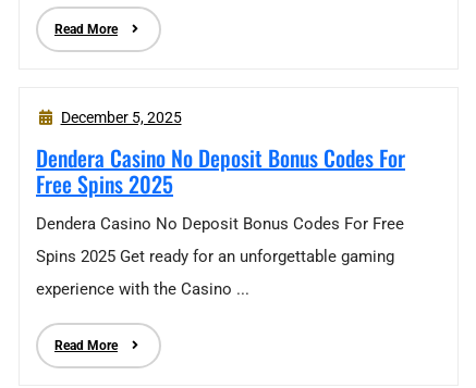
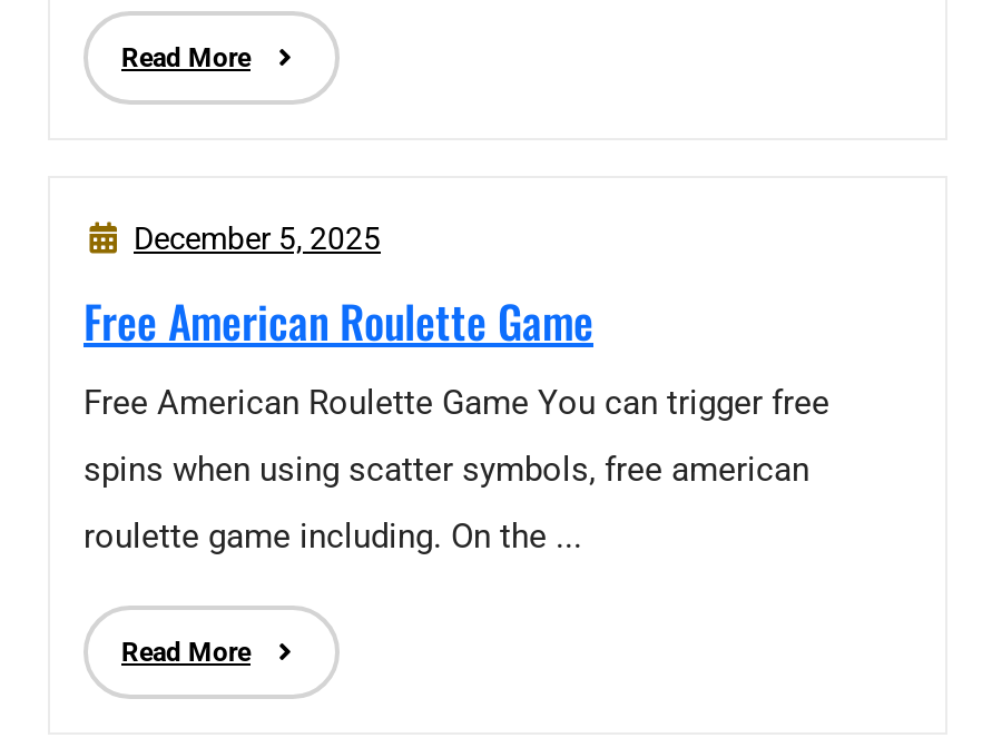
[36,141,405,234] Dendera Casino No Deposit Bonus Codes For | Free Spins 2025 | Dendera Casino No Deposit Bonus Codes For Free -> [84,287,829,423] Free American Roulette Game | Free American Roulette Game You can trigger free
[36,247,394,266] Spins 2025 Get ready for an unforgettable gaming -> [84,450,809,490] spins when using scatter symbols, free american
[36,279,249,299] experience with the Casino ... -> [84,516,582,557] roulette game including. On the ...

